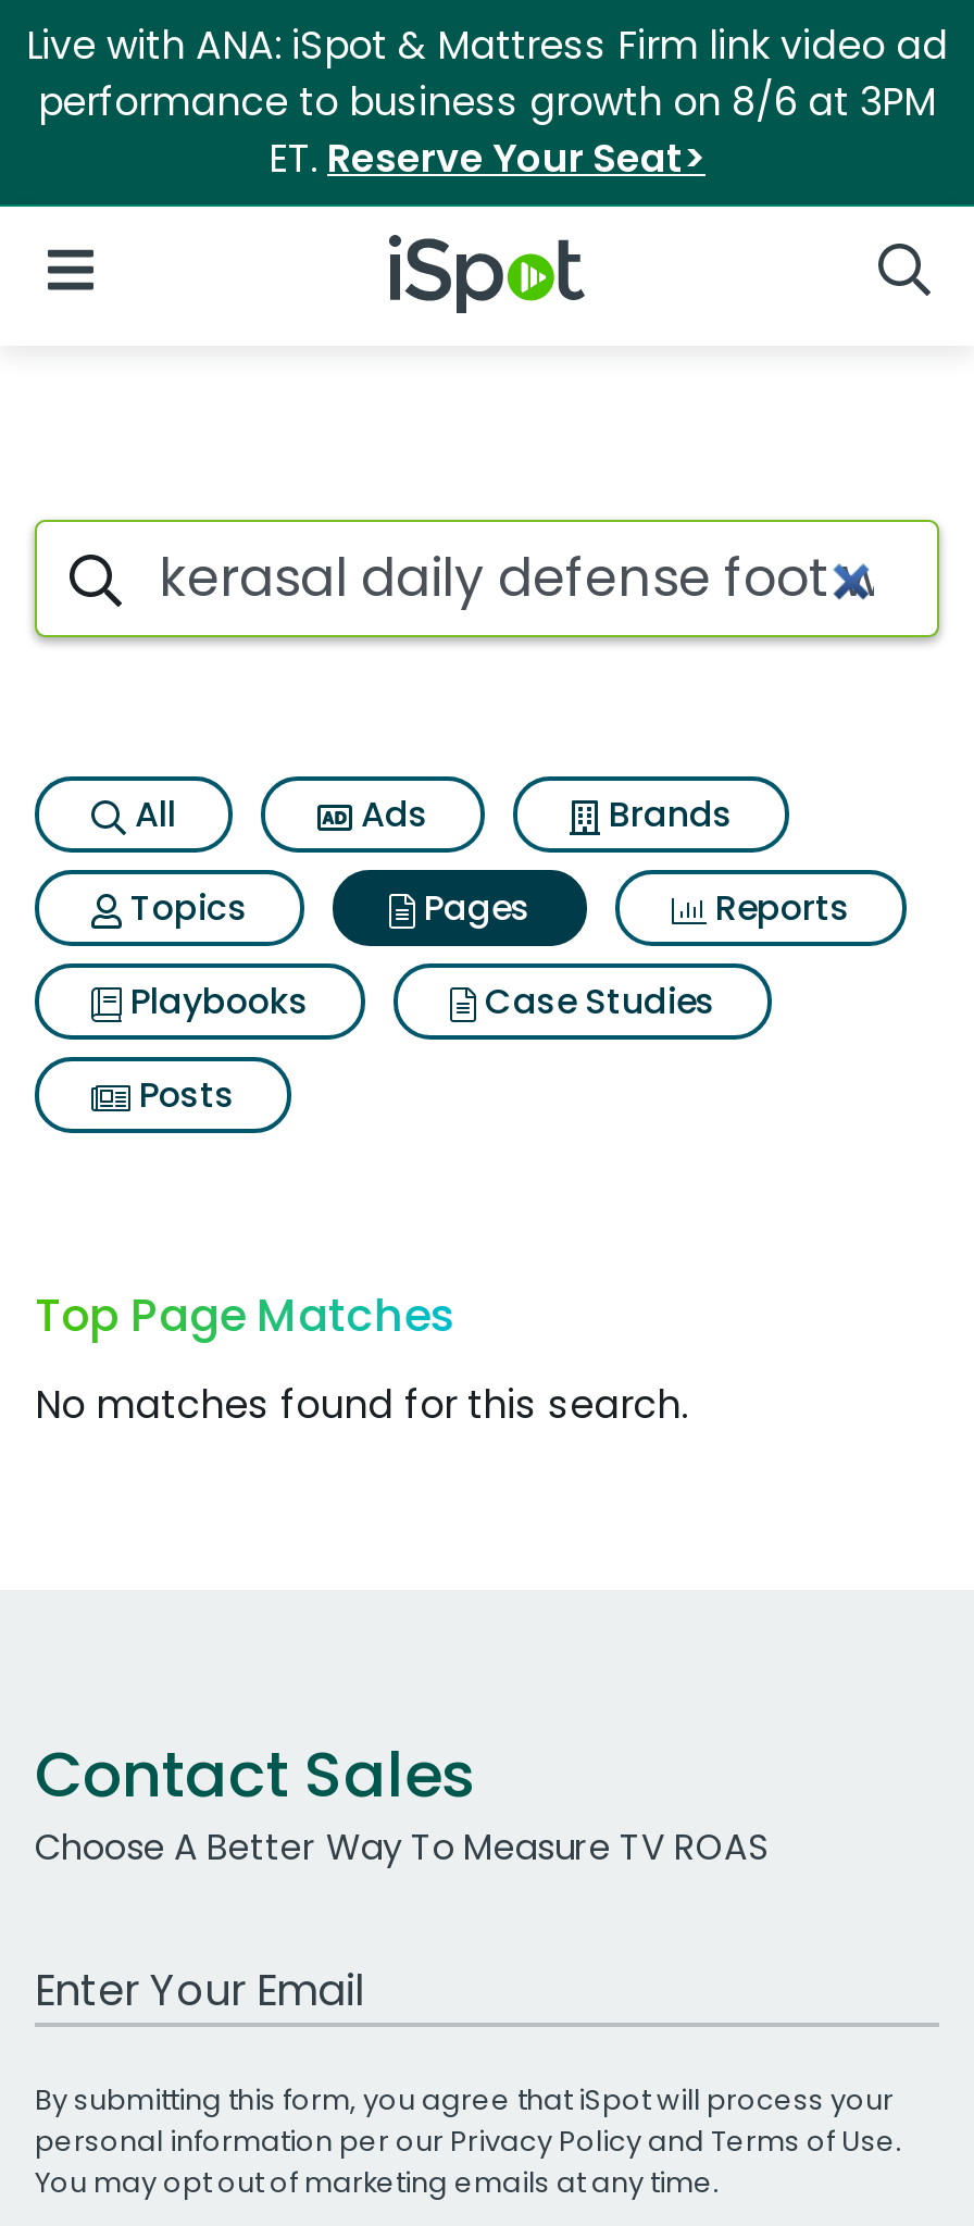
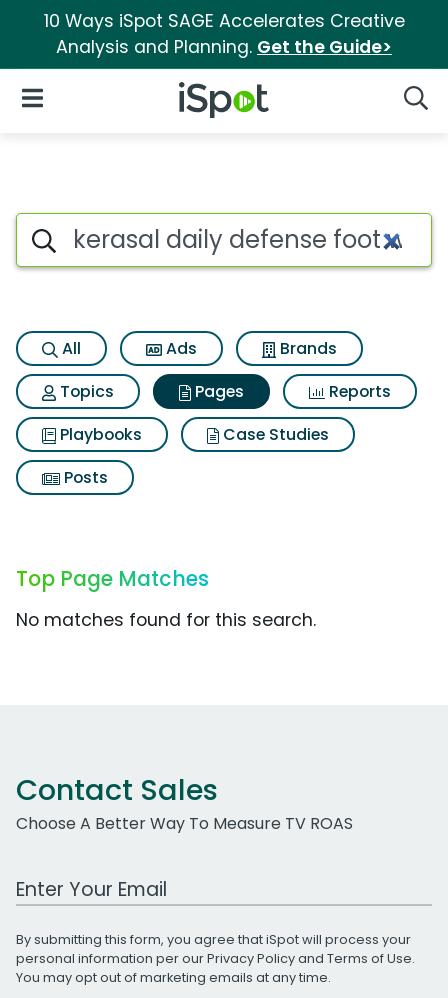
[26,20,948,185] Live with ANA: iSpot & Mattress Firm link video ad | performance to business growth on 8/6 at 3PM | ET. Reserve Your Seat> -> [43,9,404,59] 10 Ways iSpot SAGE Accelerates Creative | Analysis and Planning. Get the Guide>

